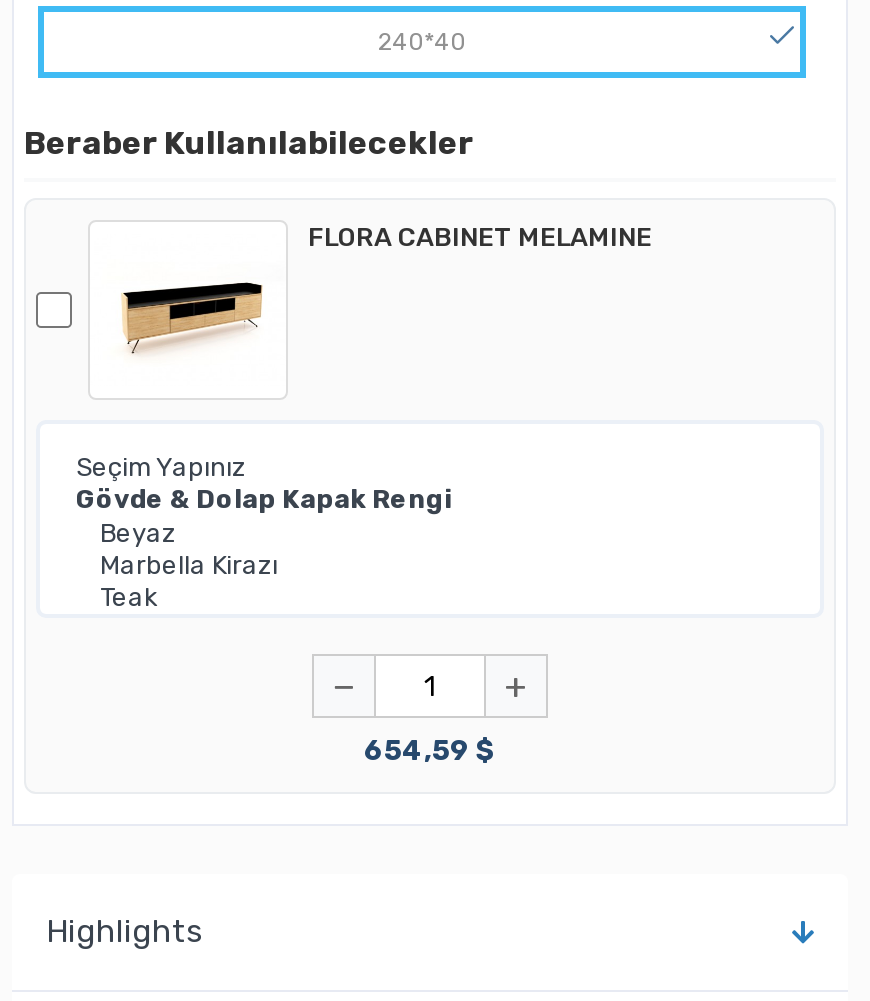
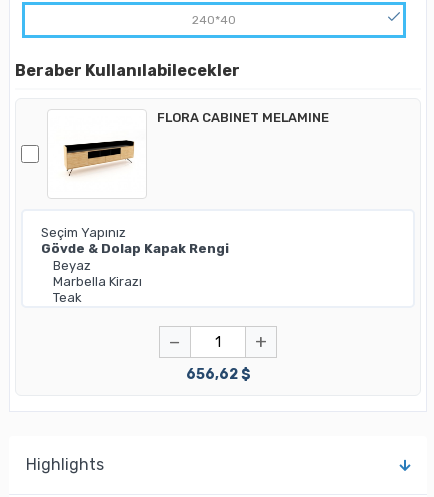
[364,734,496,768] 654,59 $ -> [185,366,250,383] 656,62 $

